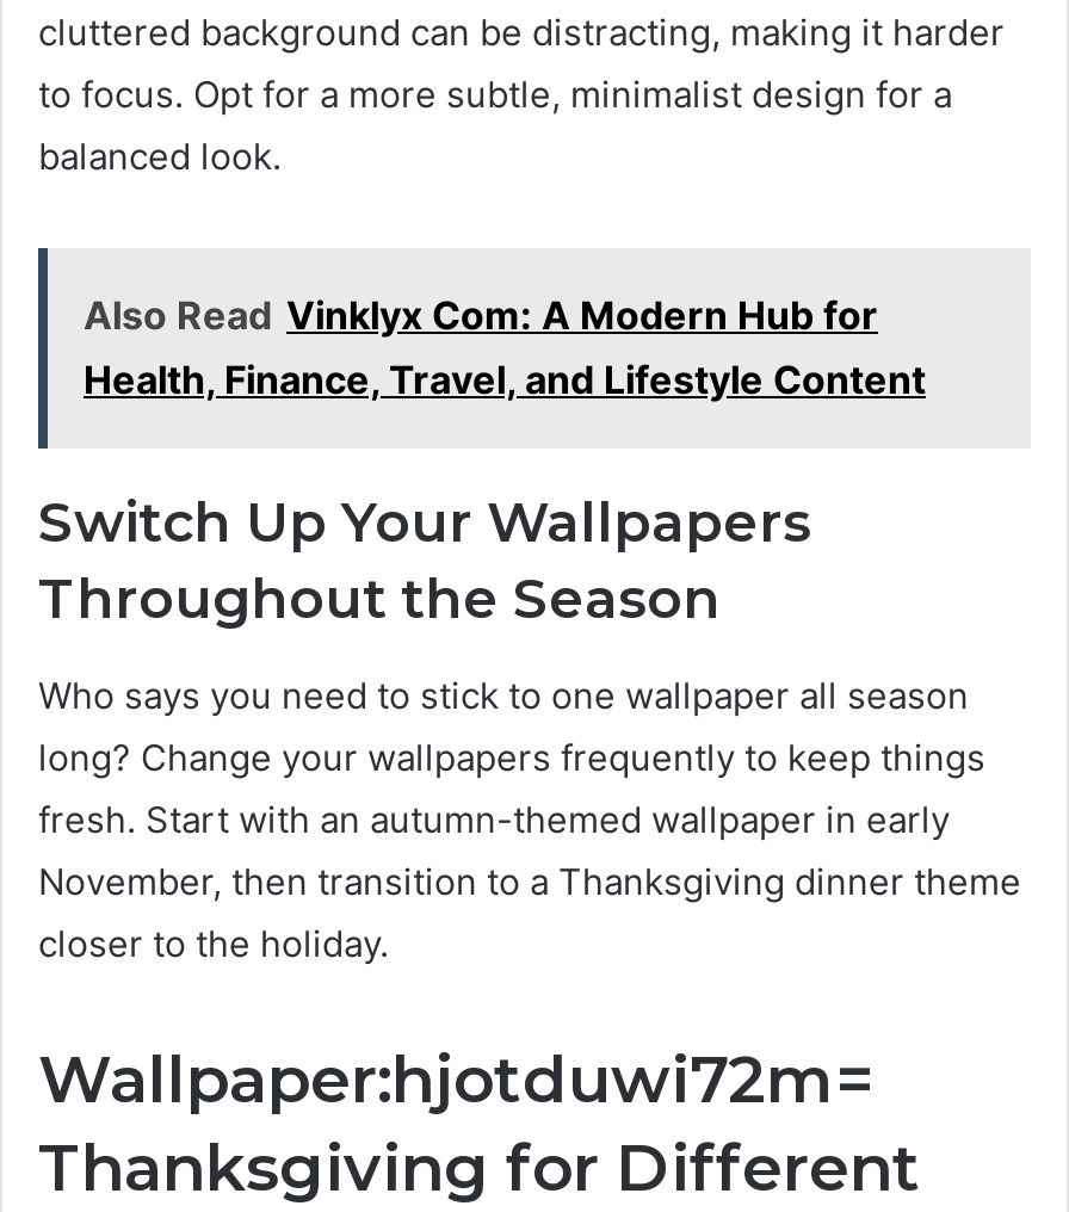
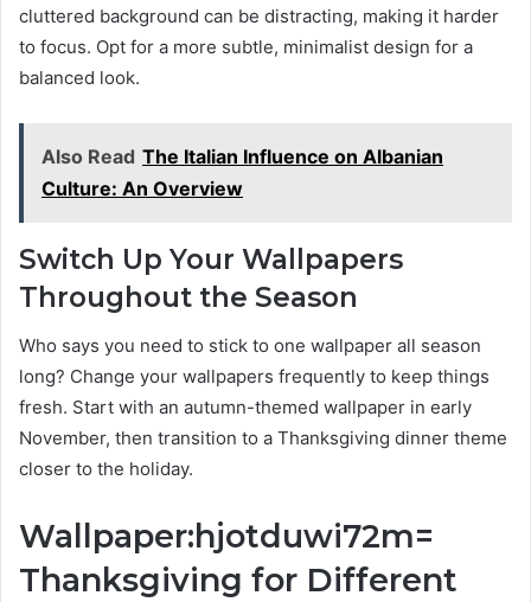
[84,291,926,403] Also Read Vinklyx Com: A Modern Hub for | Health, Finance, Travel, and Lifestyle Content -> [41,145,443,200] Also Read The Italian Influence on Albanian | Culture: An Overview

